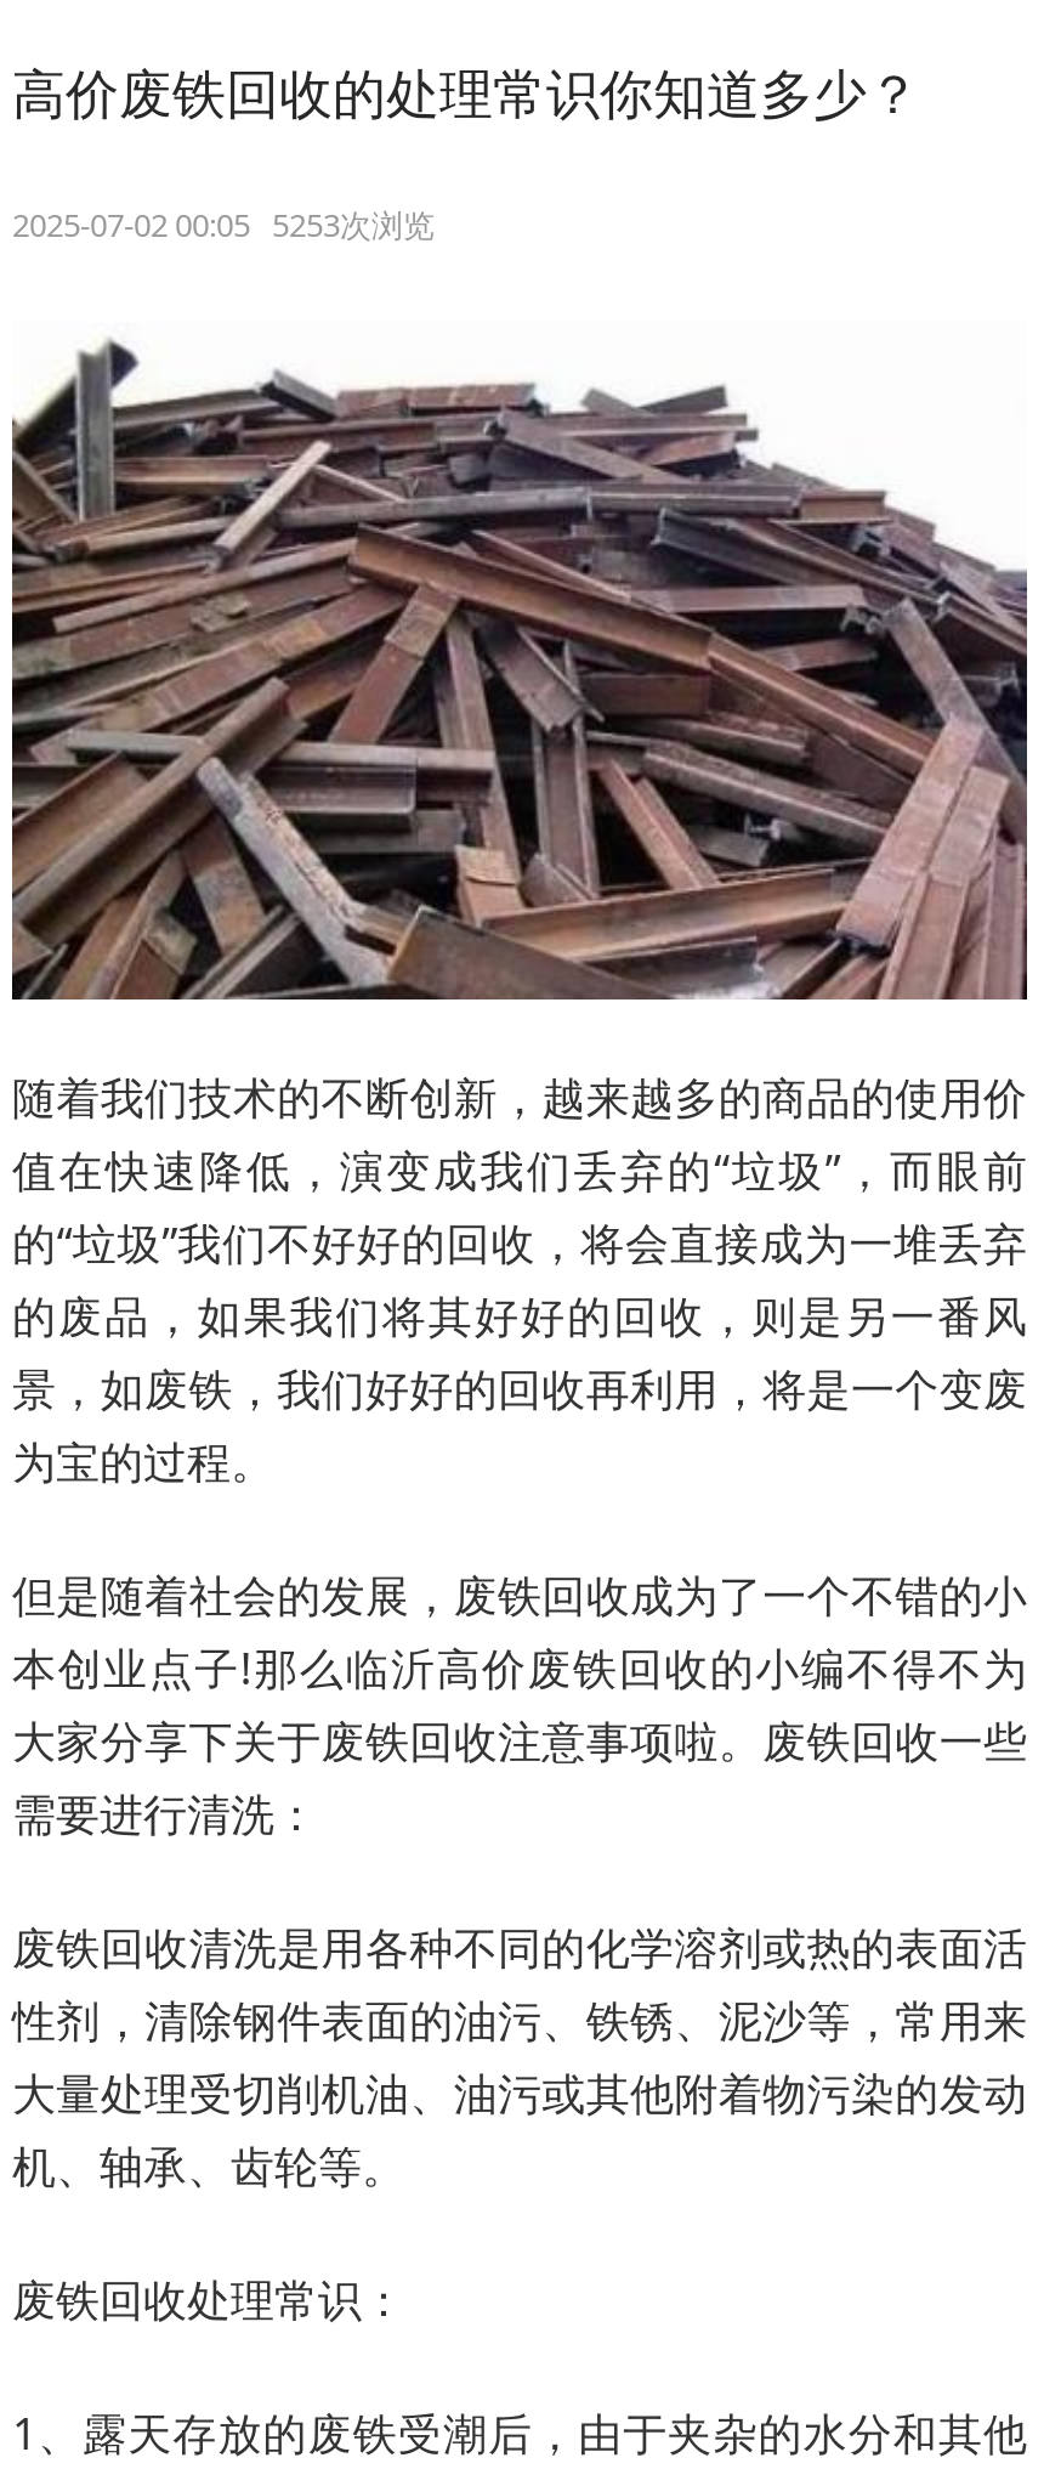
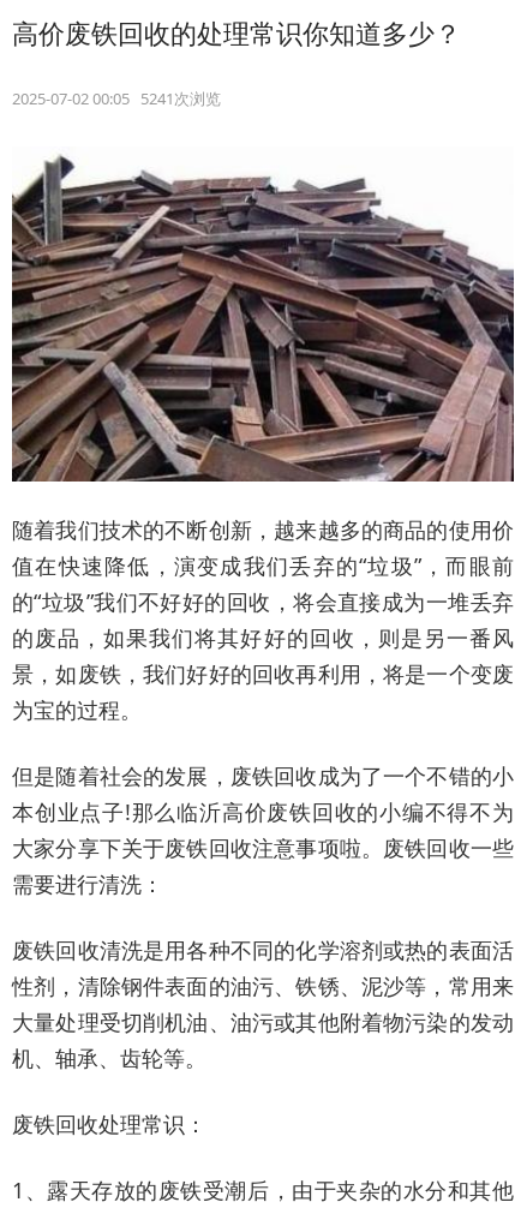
[12,203,435,247] 2025-07-02 00:05 5253次浏览 -> [12,88,221,109] 2025-07-02 00:05 5241次浏览

